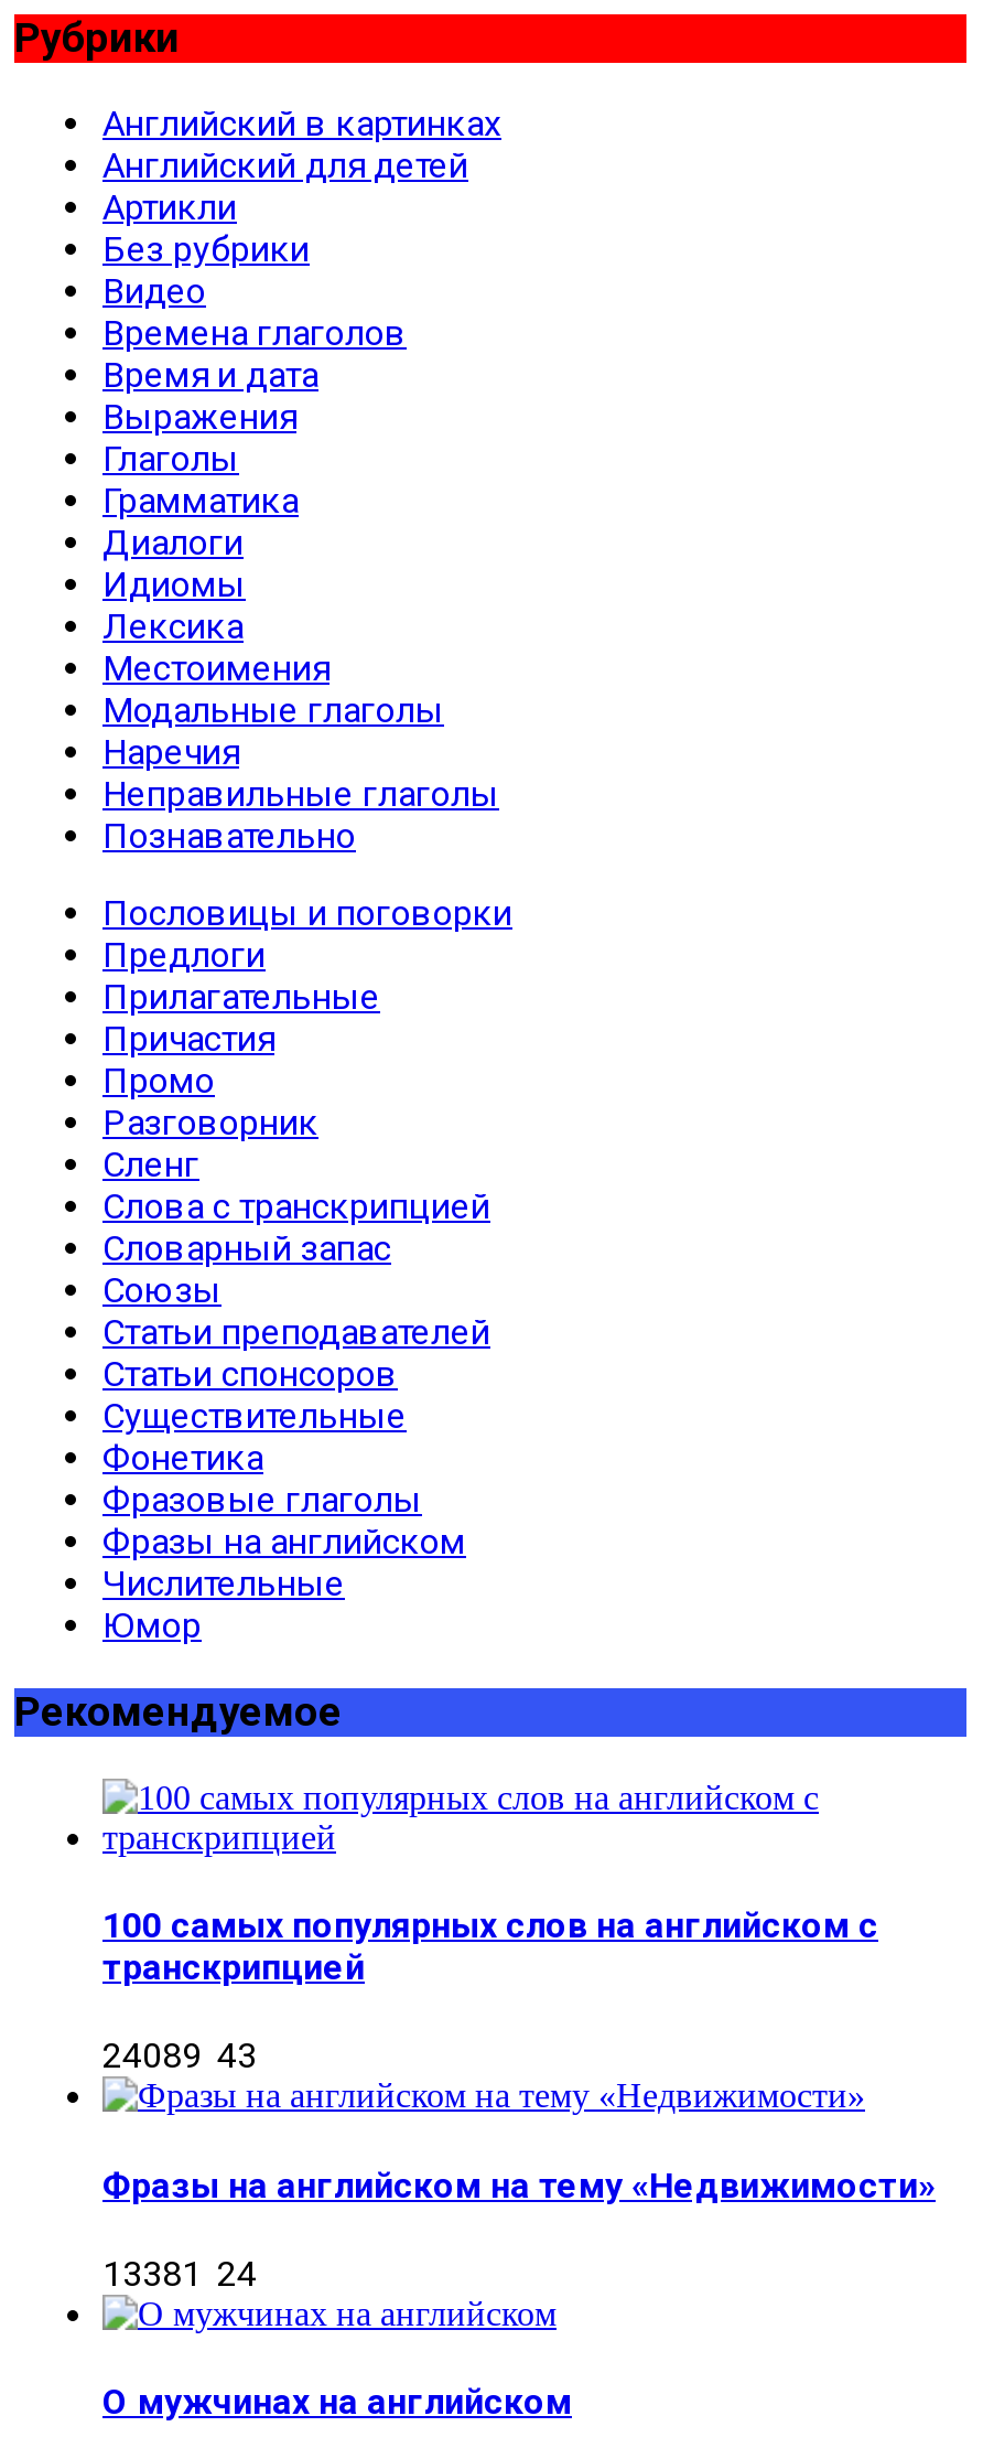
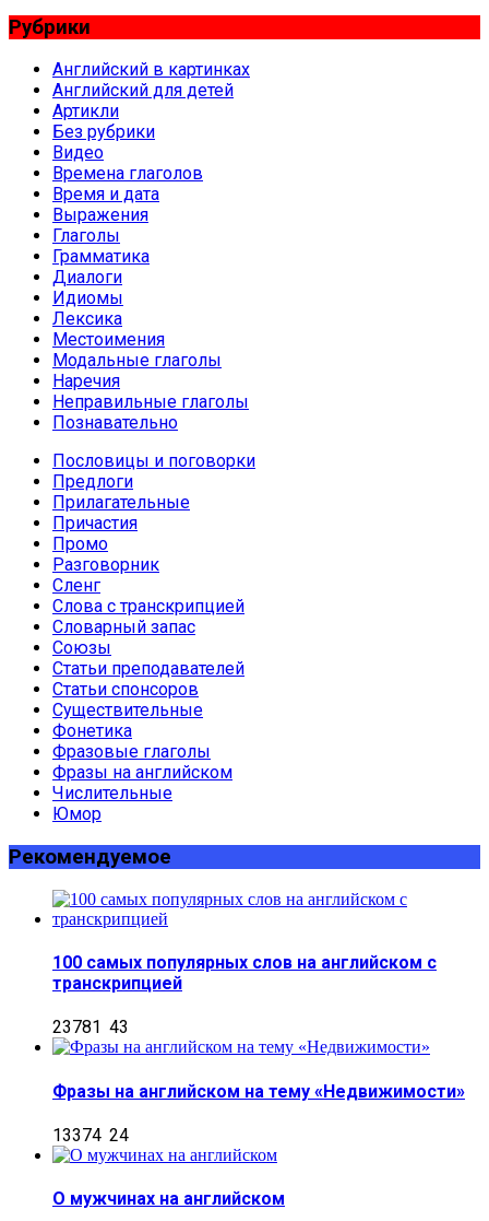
[102,2035,257,2077] 24089 43 -> [52,1017,129,1038] 23781 43
[102,2252,257,2294] 13381 24 -> [52,1125,129,1145] 13374 24

